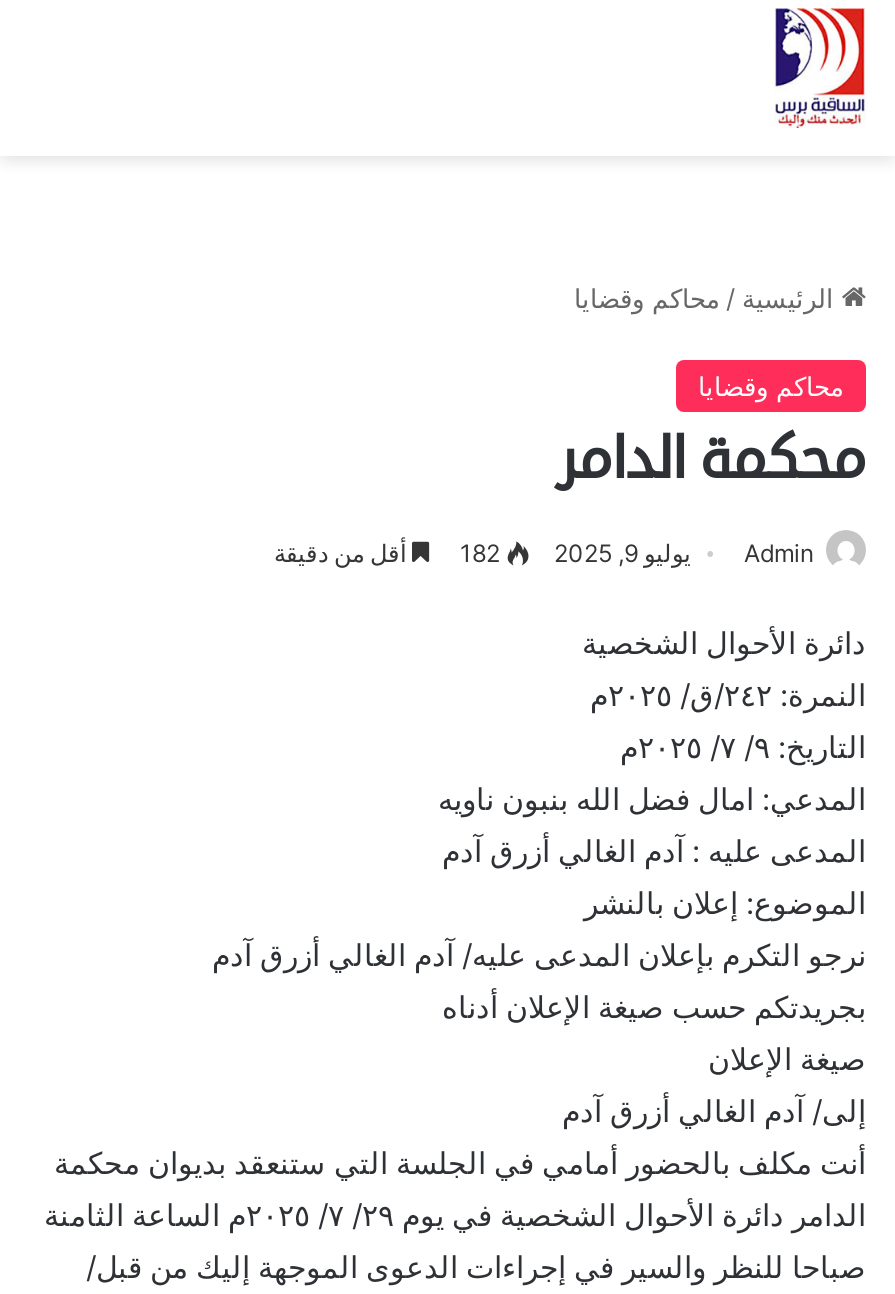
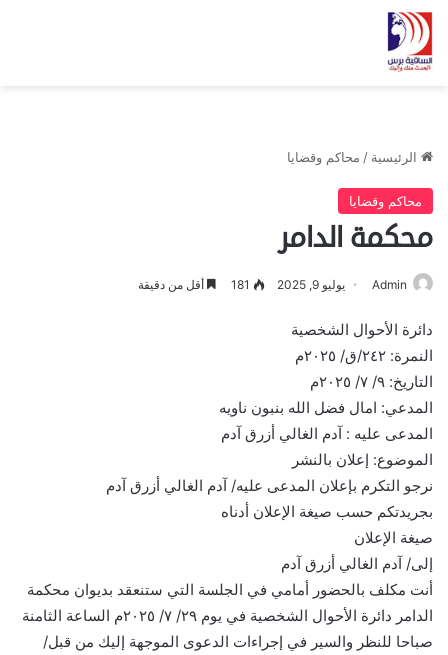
[460,538,500,568] 182 -> [231,277,250,292] 181

